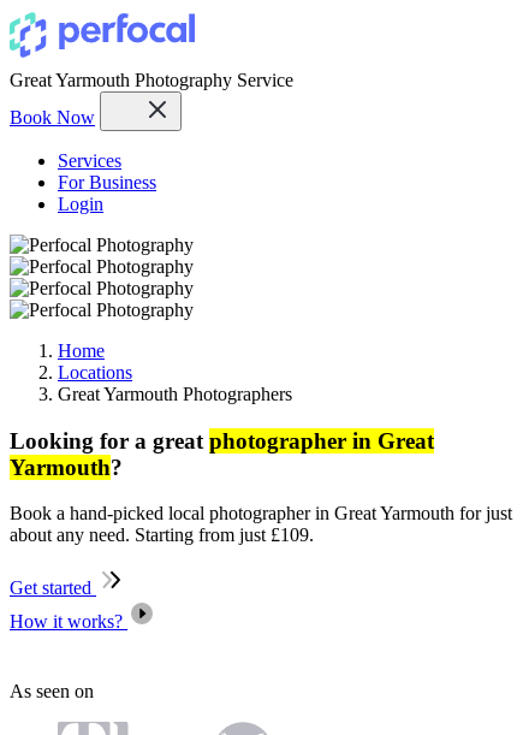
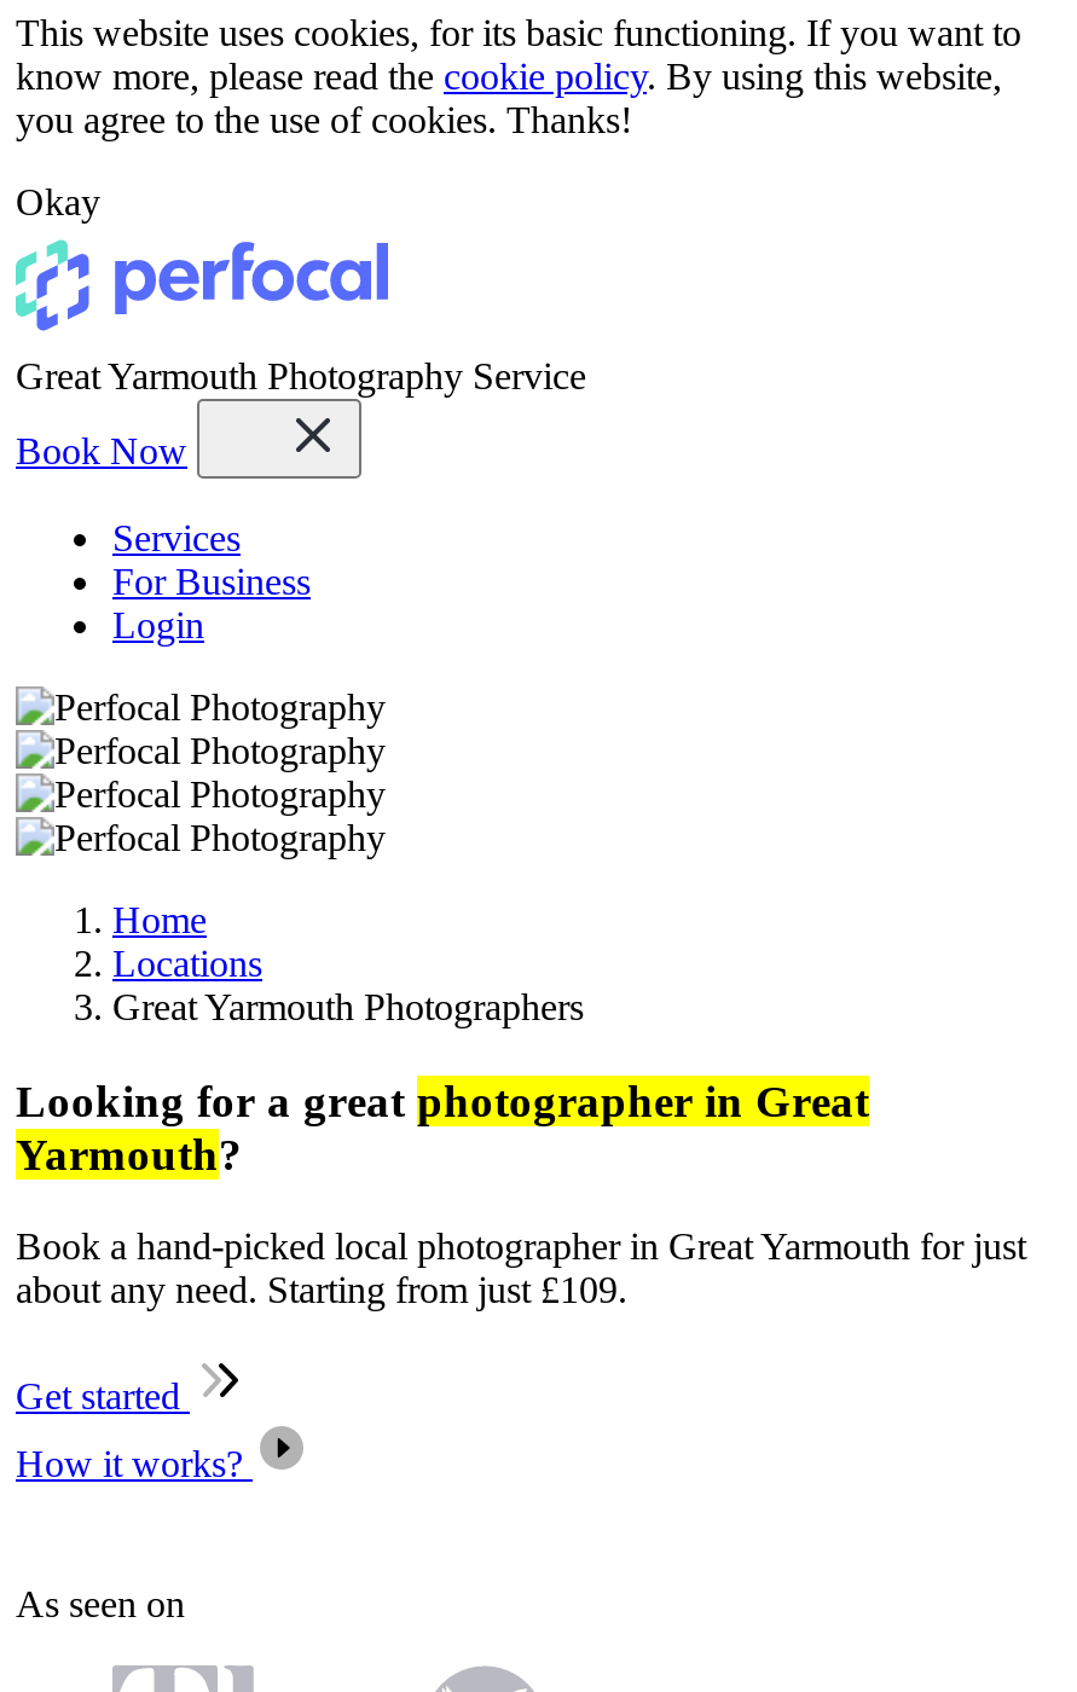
none -> [16,12,1021,222] This website uses cookies, for its basic functioning. If you want to | know more, please read the cookie policy. By using this website, | you agree to the use of cookies. Thanks! | Okay

